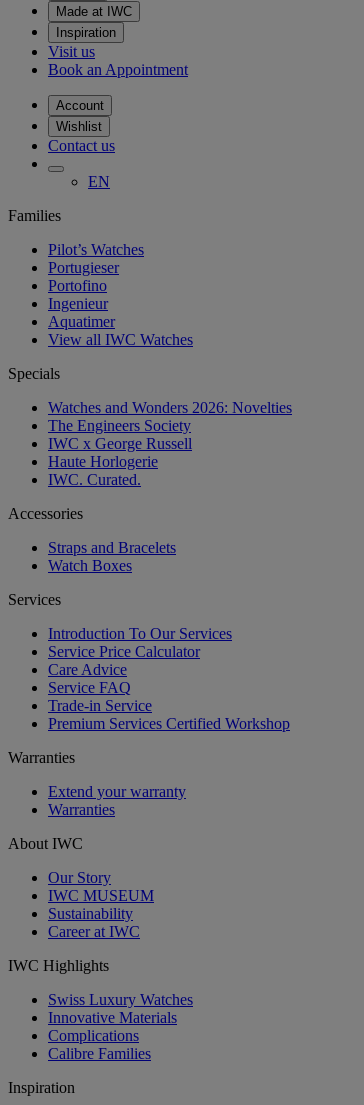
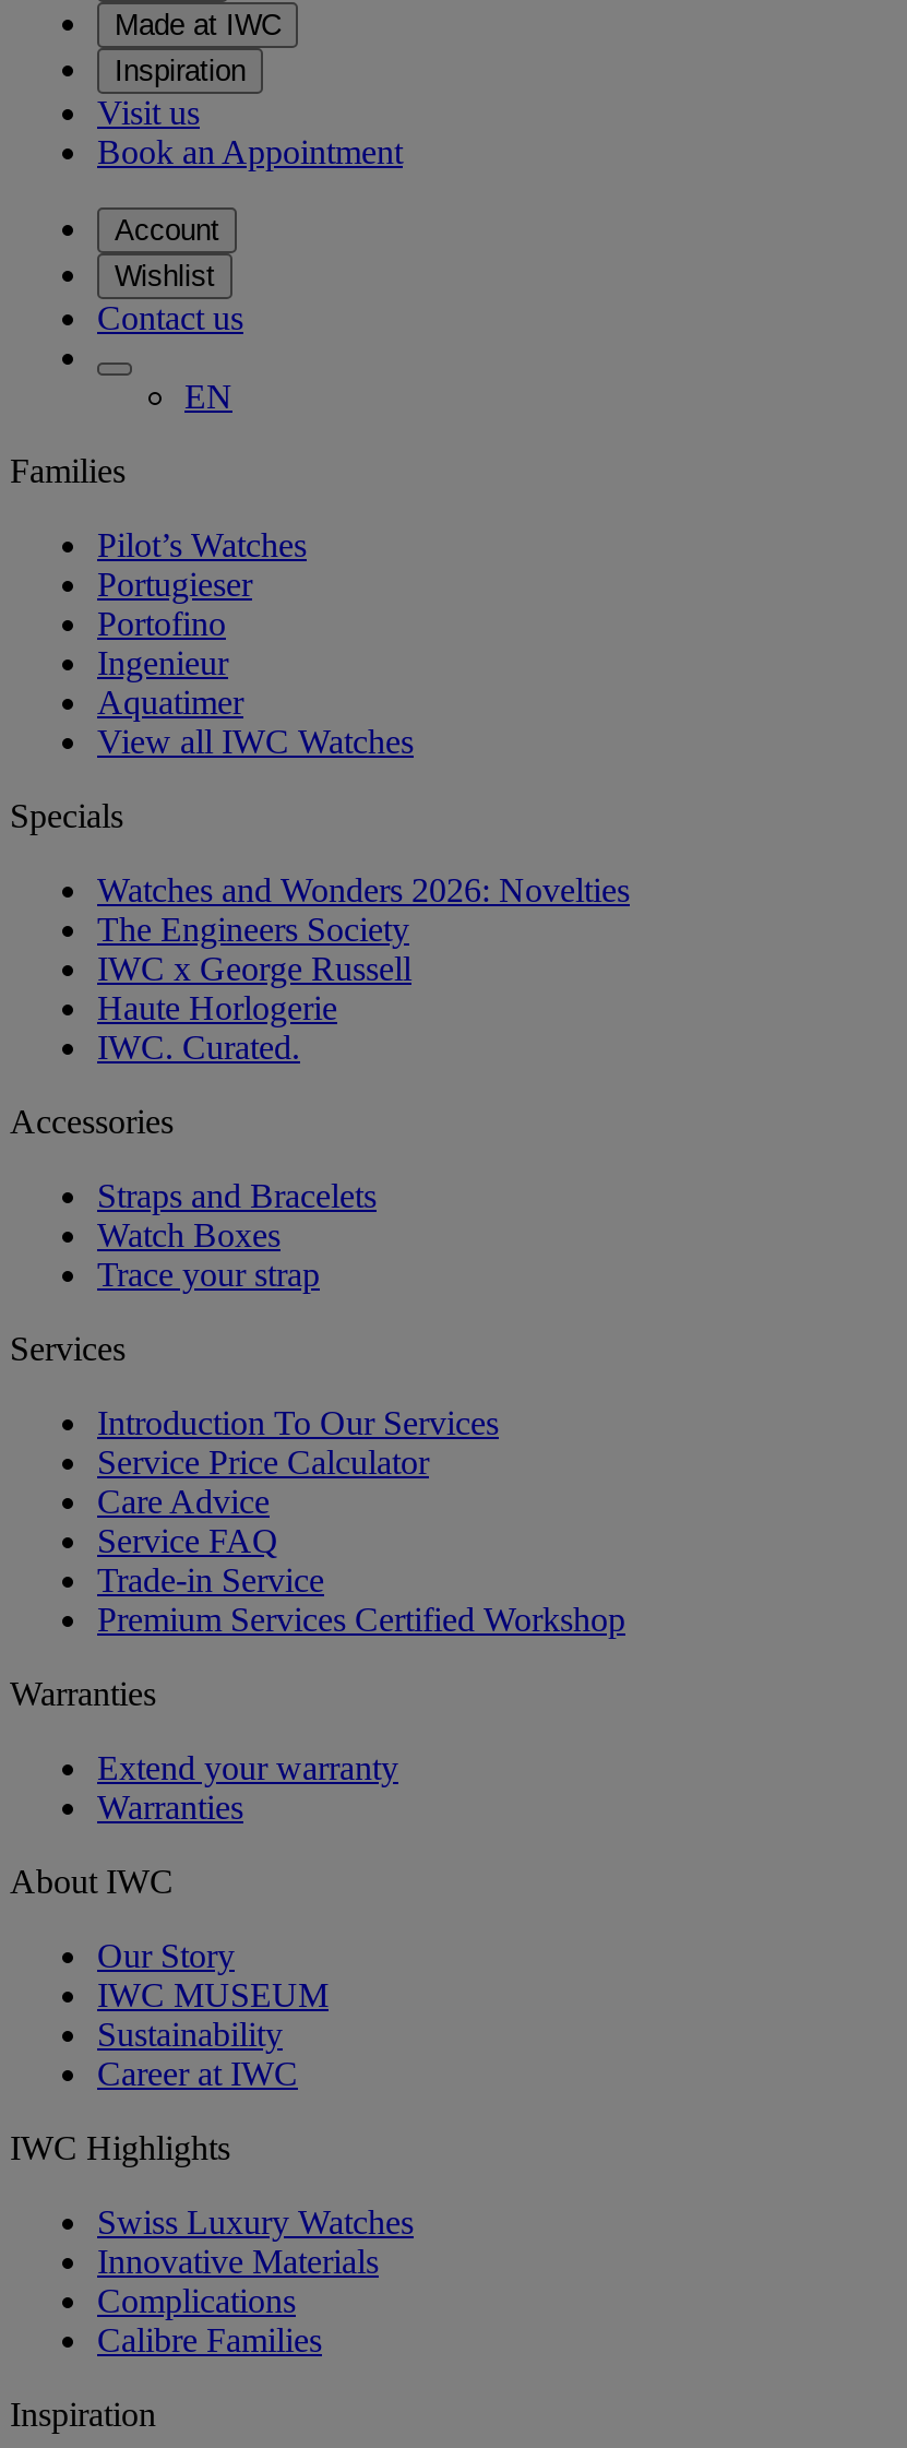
none -> [97,1256,320,1293] Trace your strap

